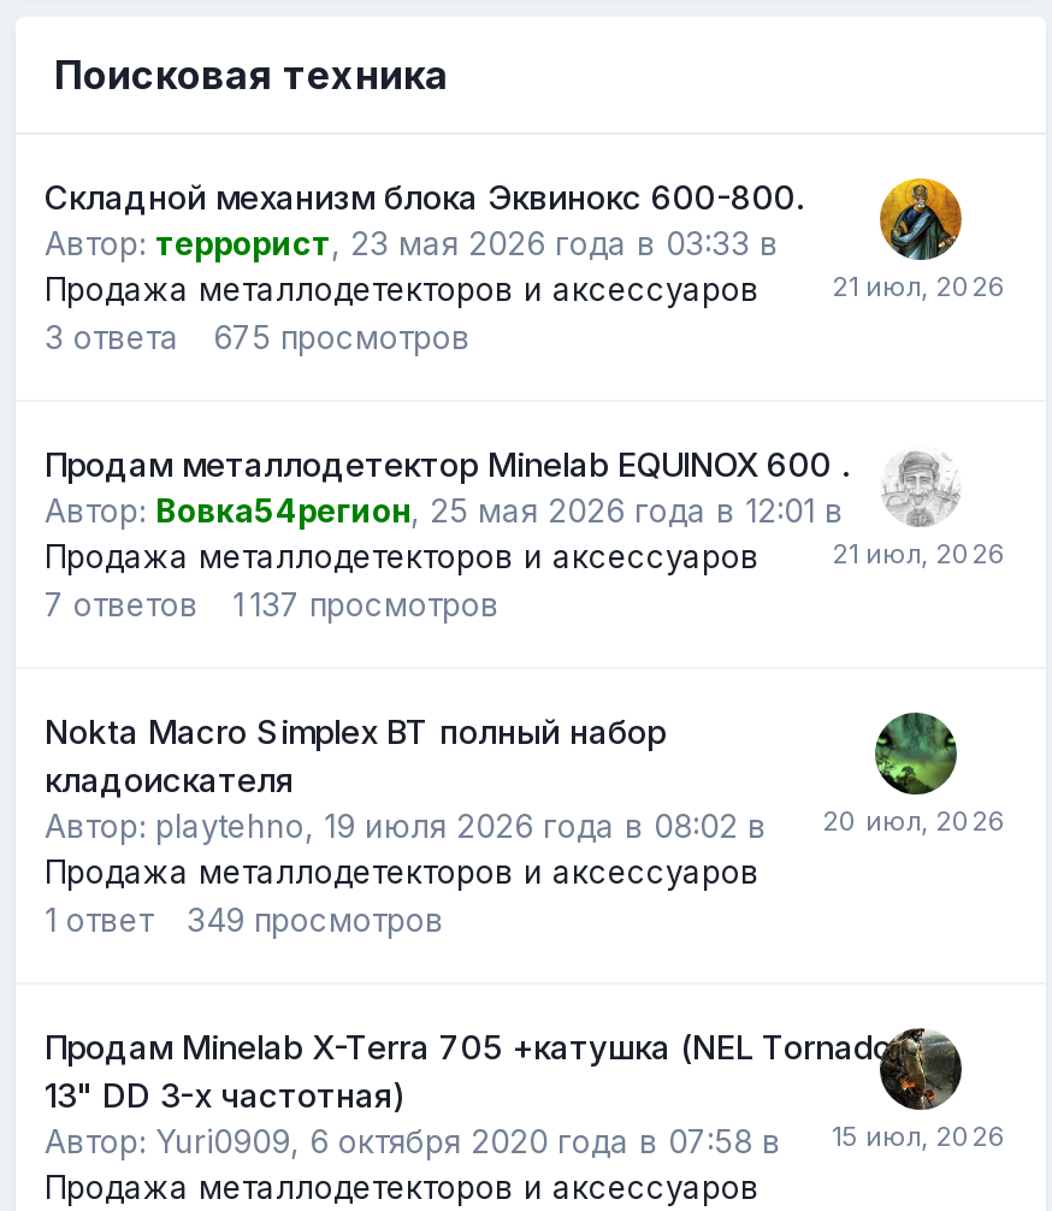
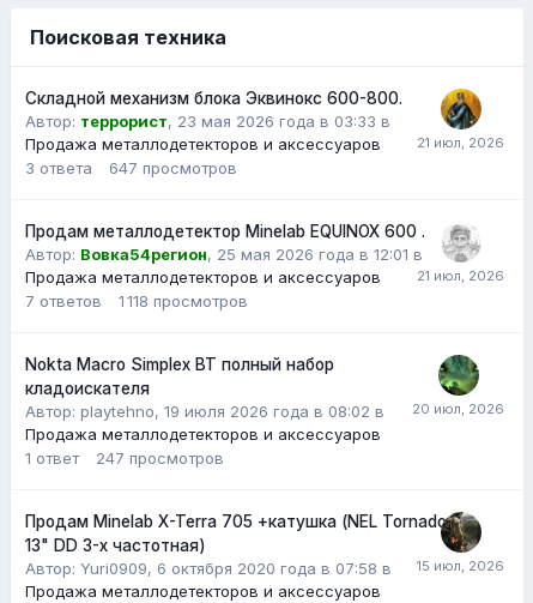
[213,318,471,356] 675 просмотров -> [109,158,237,177] 647 просмотров
[45,585,500,623] 7 ответов 1 137 просмотров -> [25,291,248,310] 7 ответов 1 118 просмотров
[45,900,444,939] 1 ответ 349 просмотров -> [25,448,224,467] 1 ответ 247 просмотров

